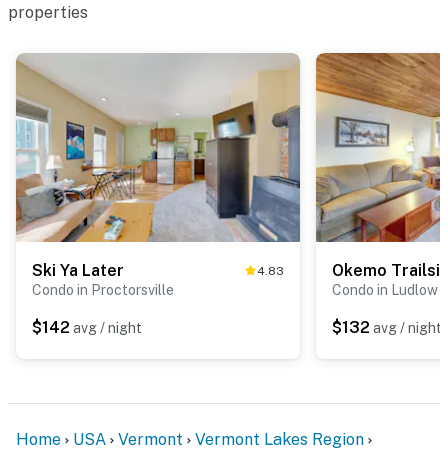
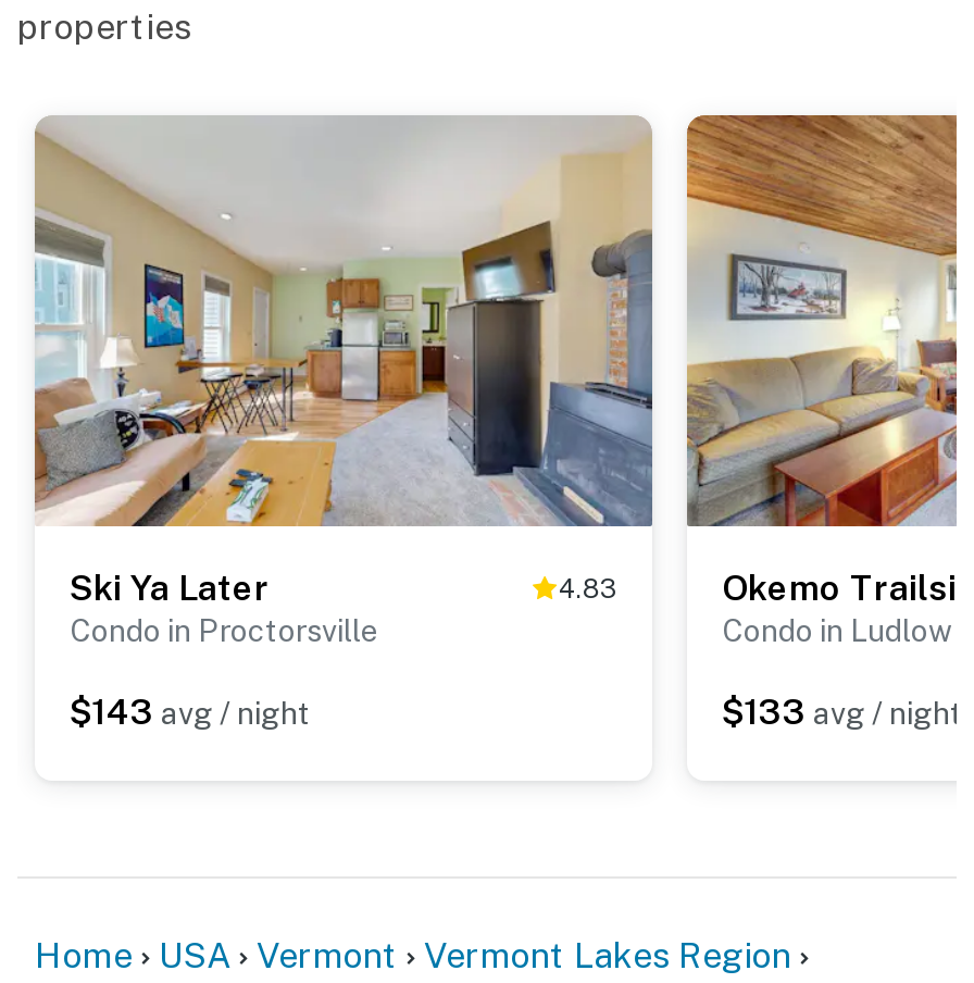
[32,318,142,337] $142 avg / night -> [70,691,311,732] $143 avg / night
[332,318,442,337] $132 avg / night -> [722,691,963,732] $133 avg / night

